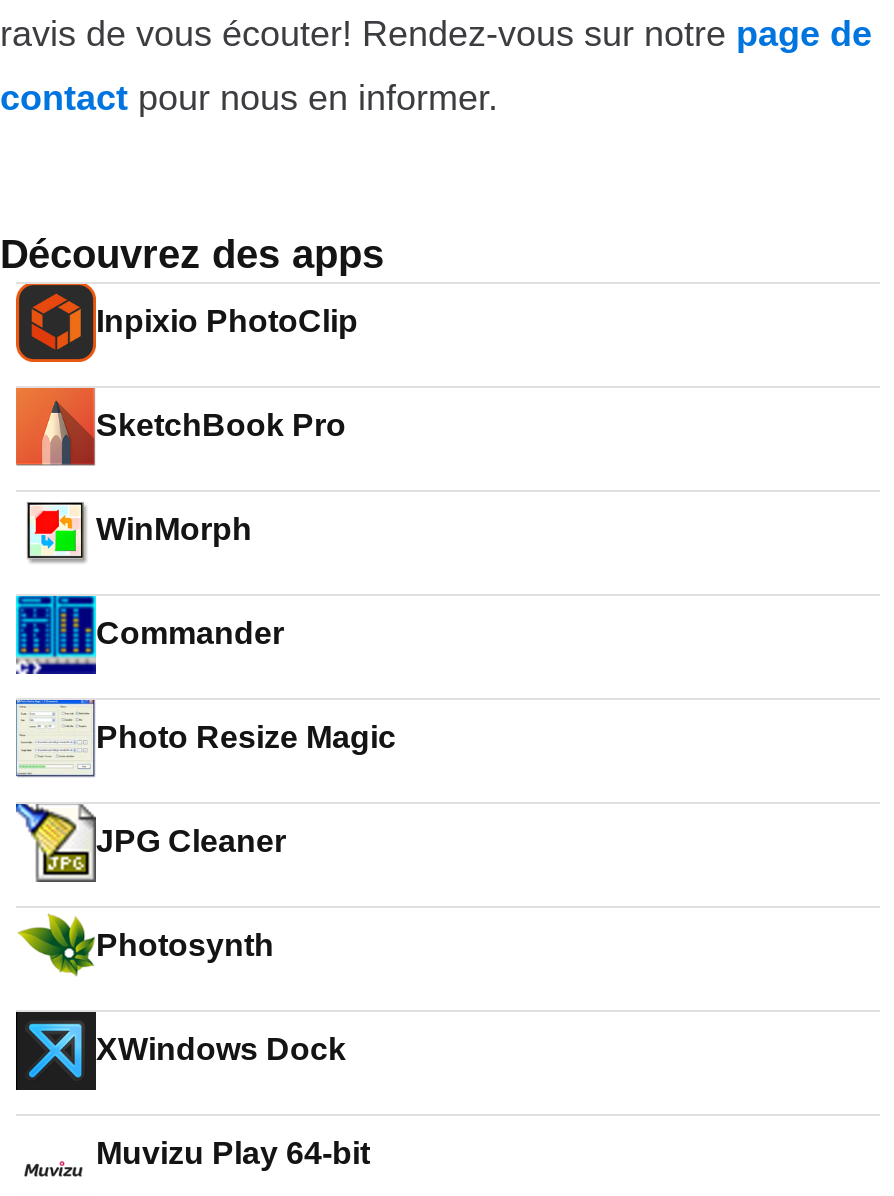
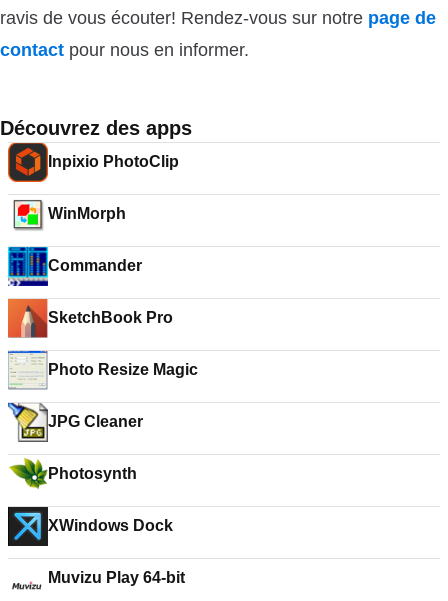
moved [14,386,346,468] -> [7,298,173,338]: [image] | SketchBook Pro
moved [18,512,284,672] -> [9,205,142,285]: [image] | WinMorph | Commander

